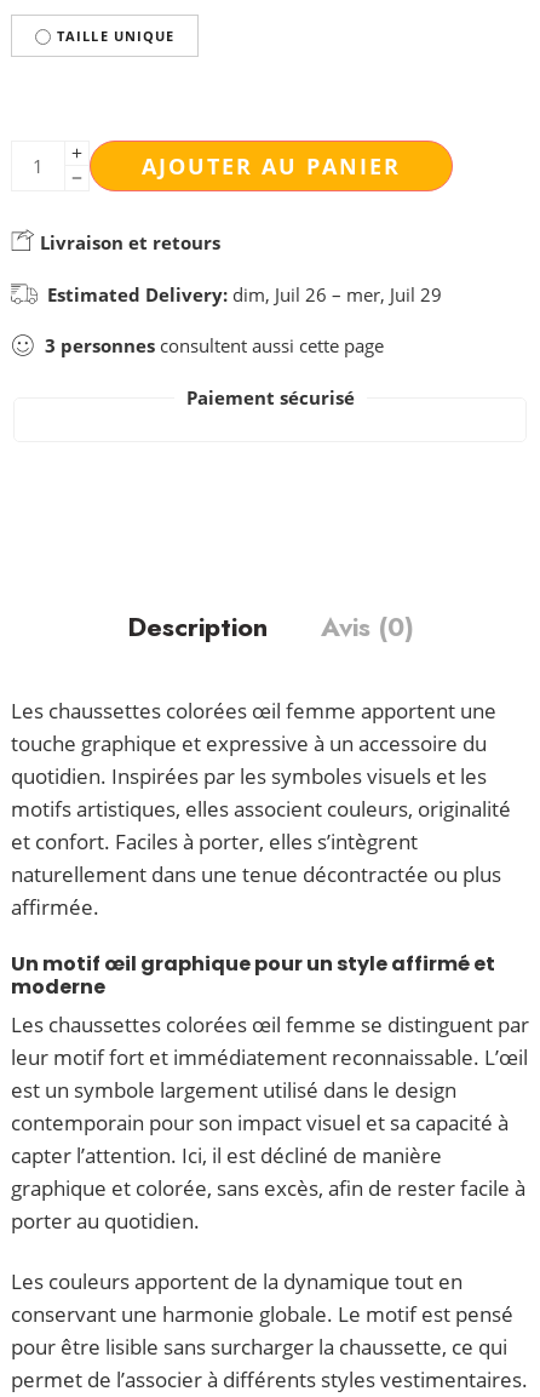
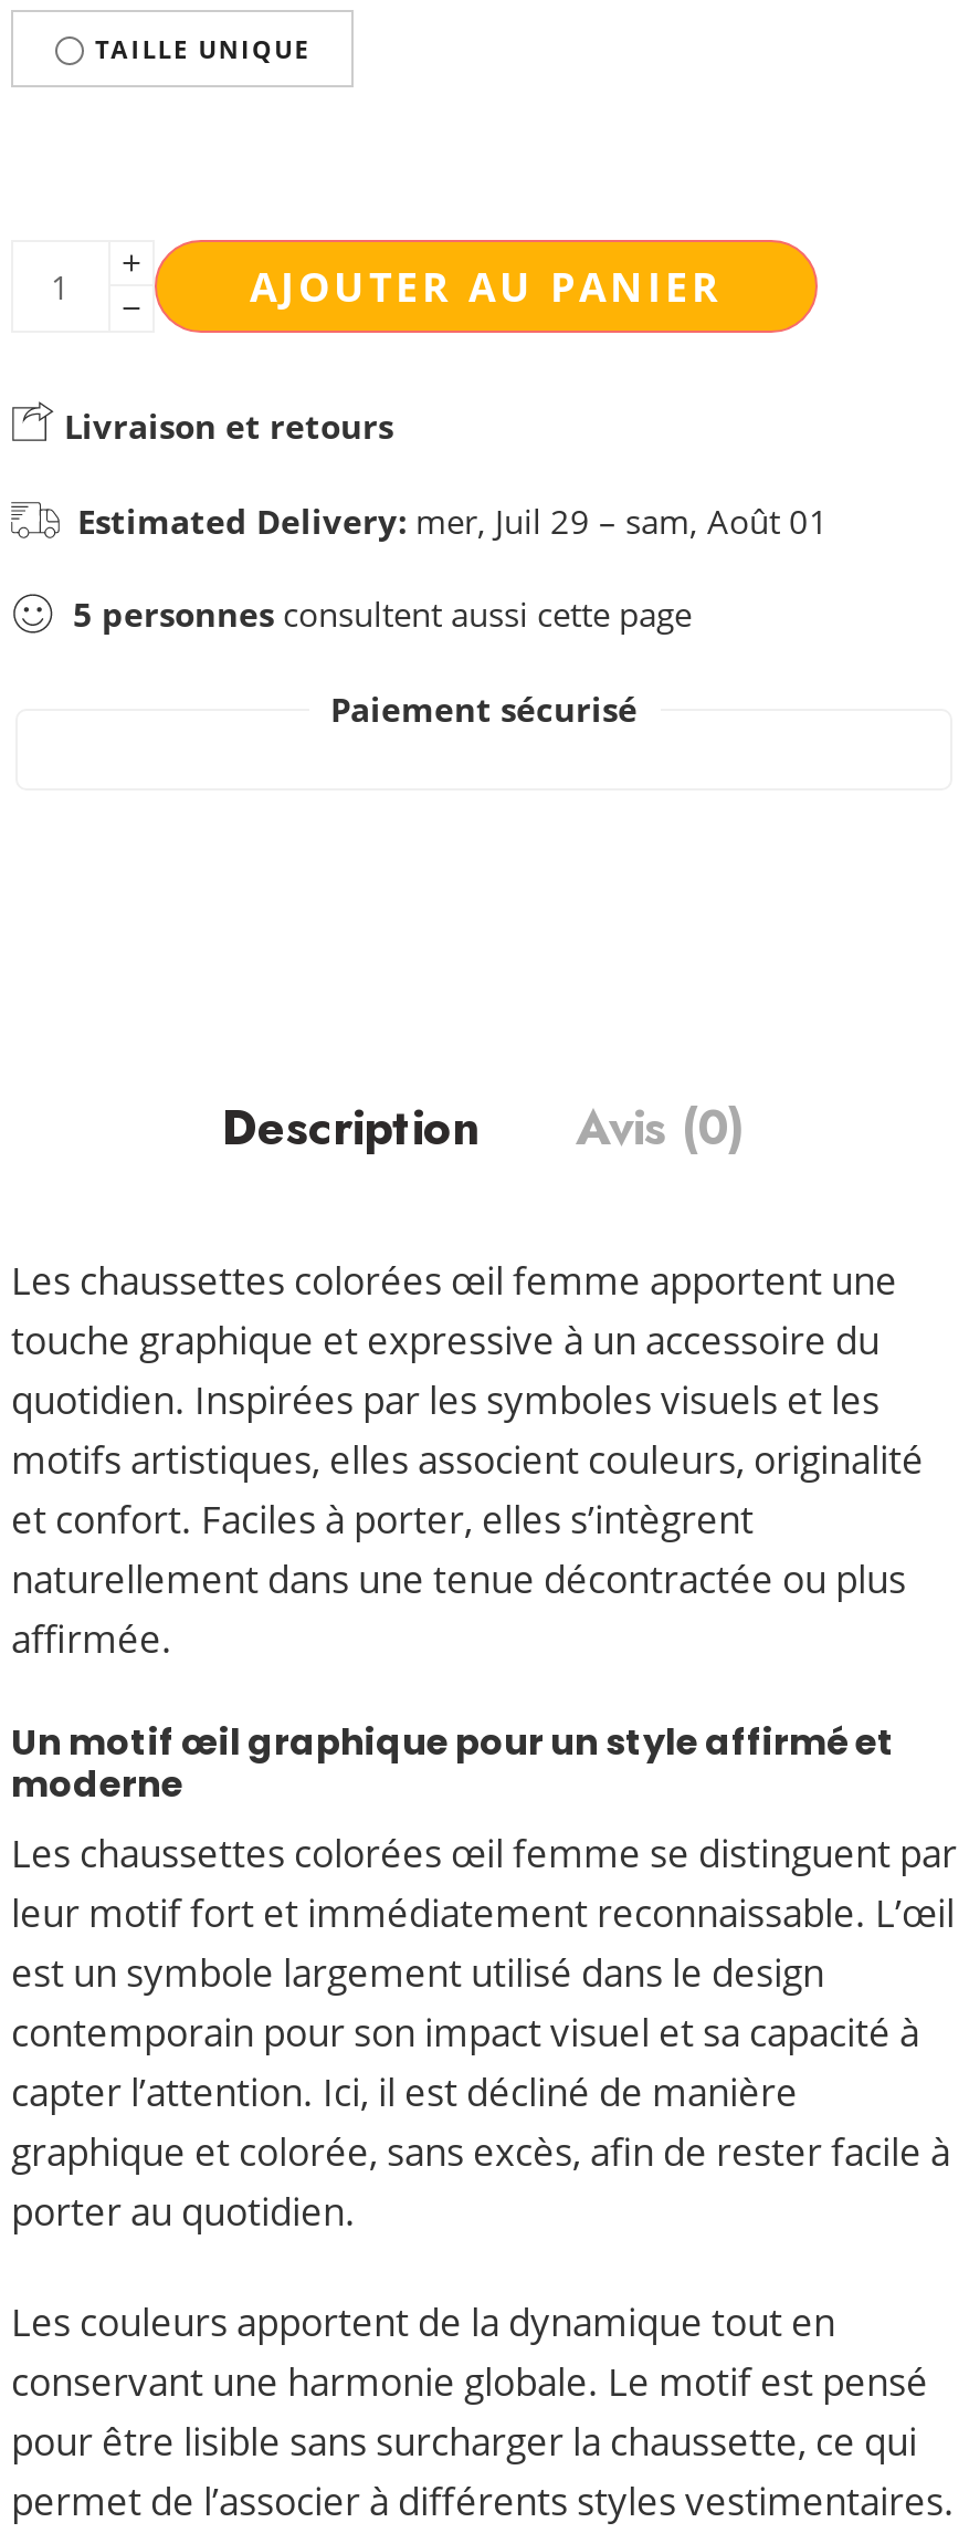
[47,282,442,307] Estimated Delivery: dim, Juil 26 – mer, Juil 29 -> [77,499,829,543] Estimated Delivery: mer, Juil 29 – sam, Août 01
[45,333,384,357] 3 personnes consultent aussi cette page -> [73,592,692,636] 5 personnes consultent aussi cette page

